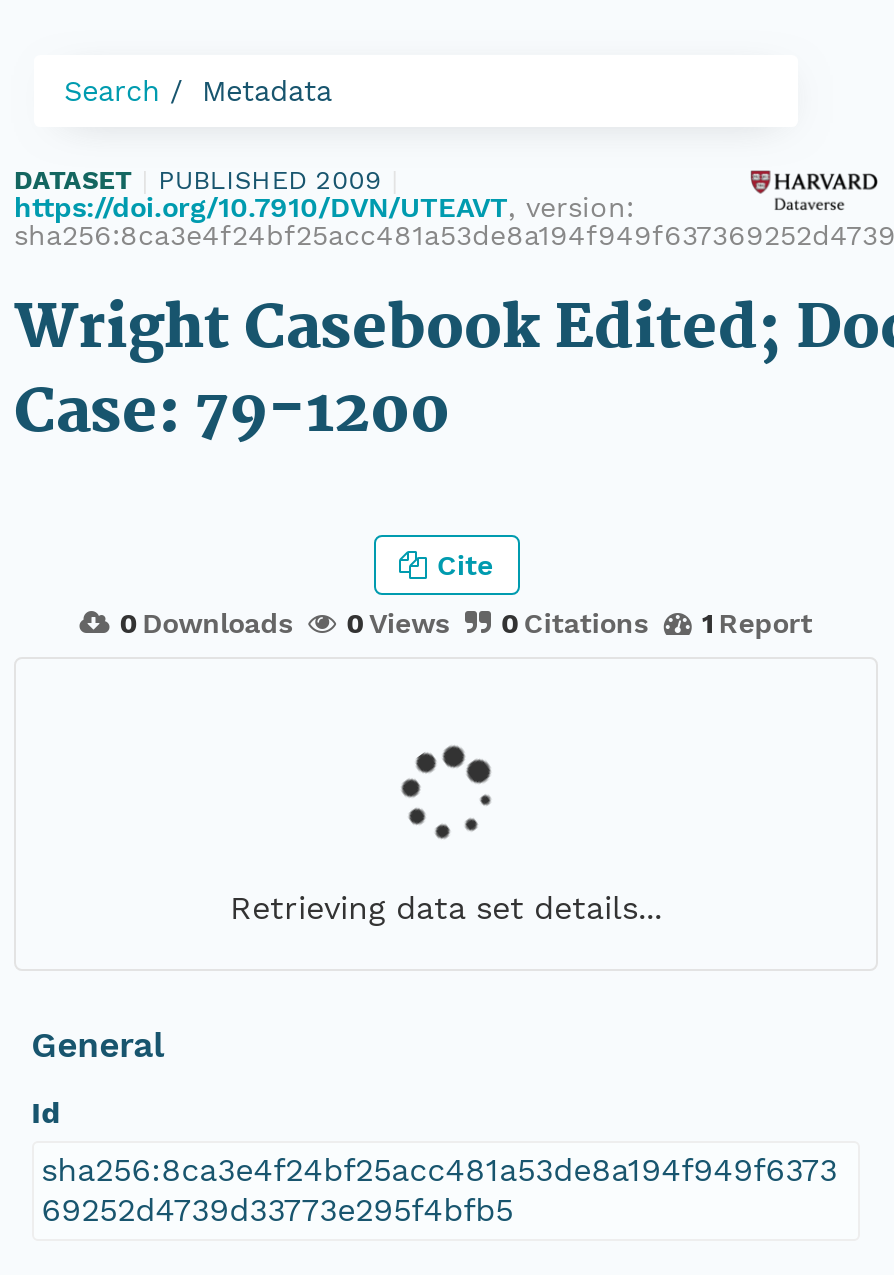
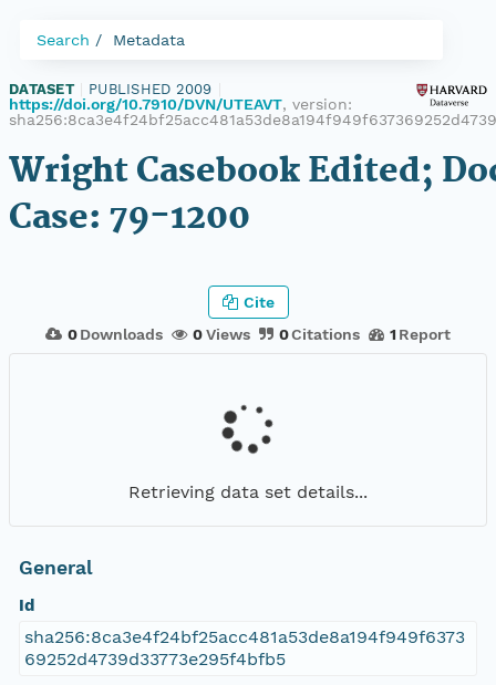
[400,743,492,841] [image] -> [220,402,273,455] [image]

